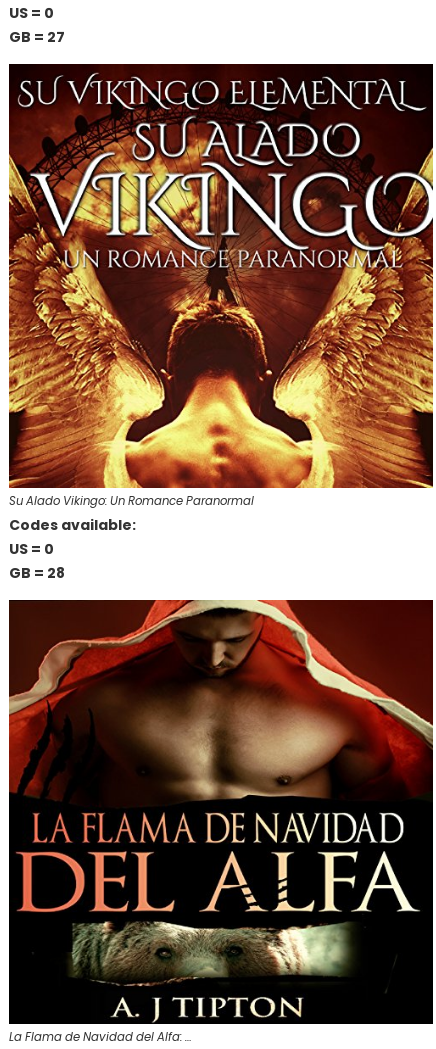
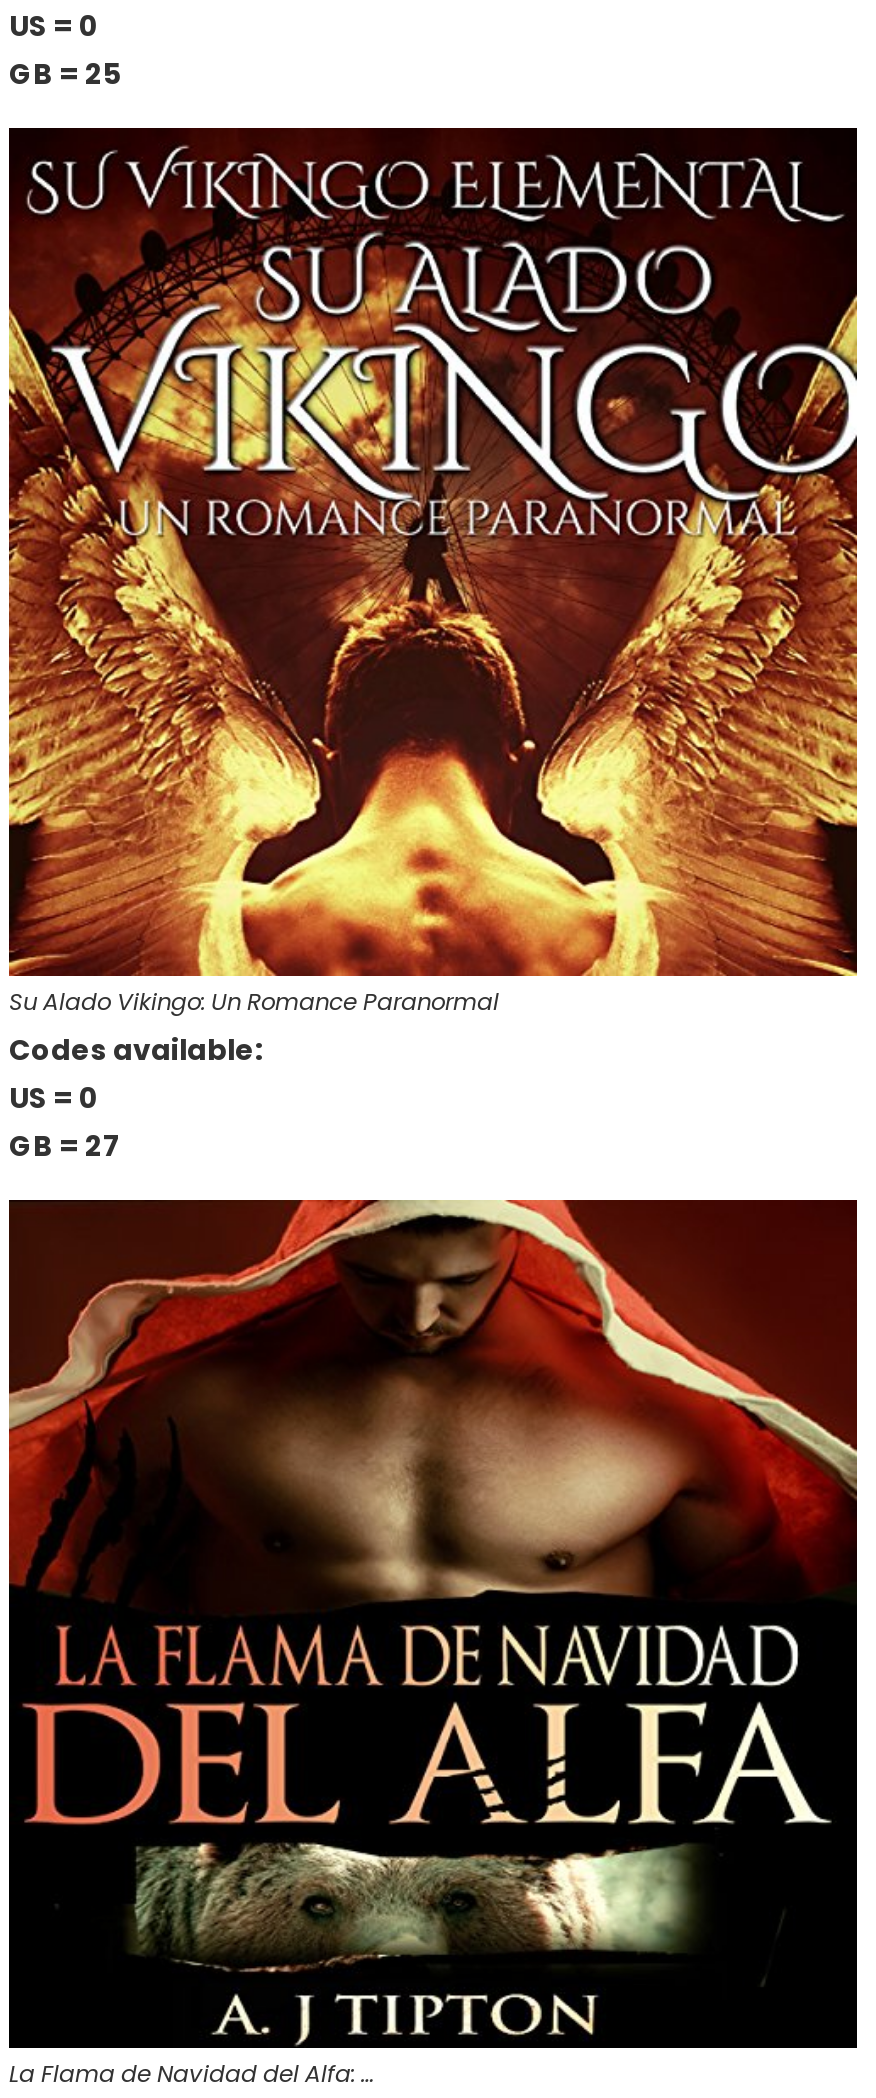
[9,27,65,47] GB = 27 -> [9,54,121,94] GB = 25
[9,563,65,583] GB = 28 -> [9,1126,121,1166] GB = 27

